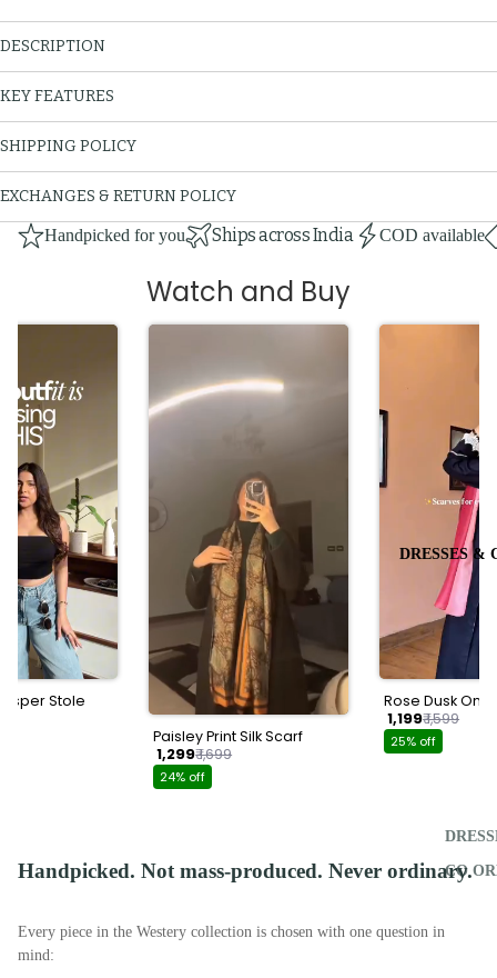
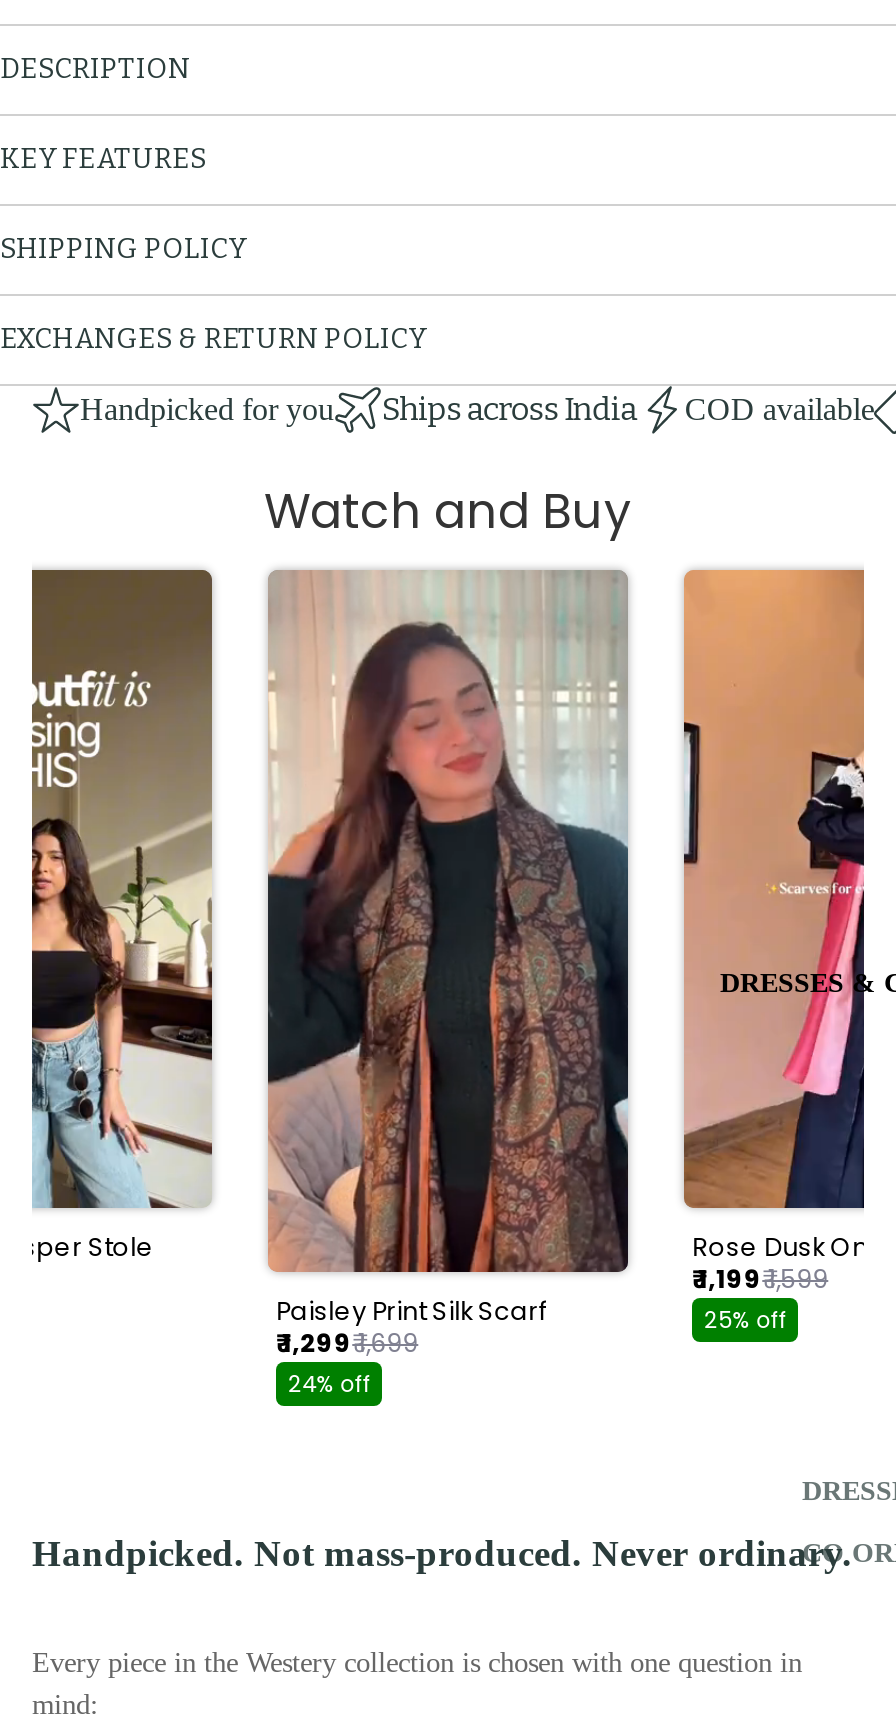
[148,325,349,716] [image] -> [268,570,630,1274] [image]

